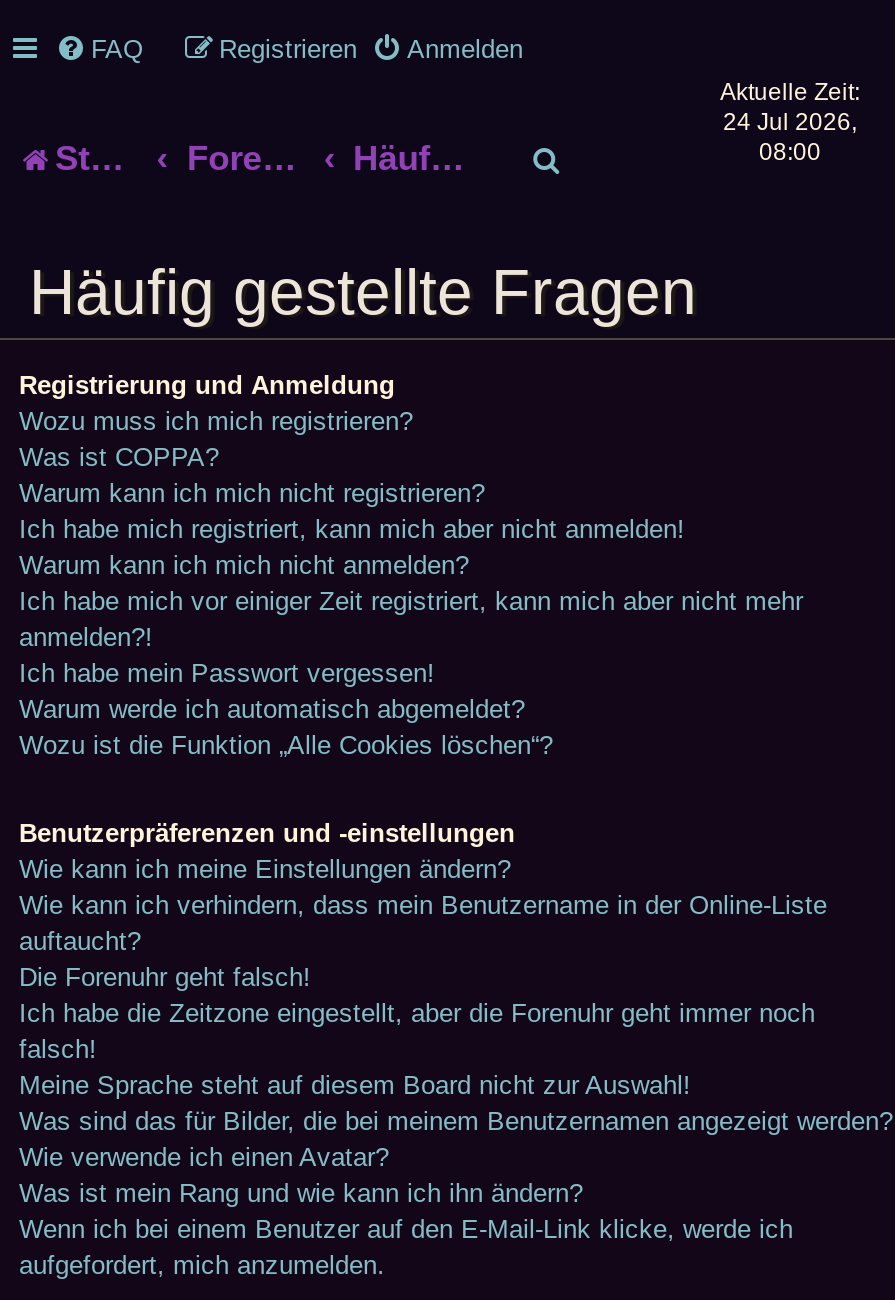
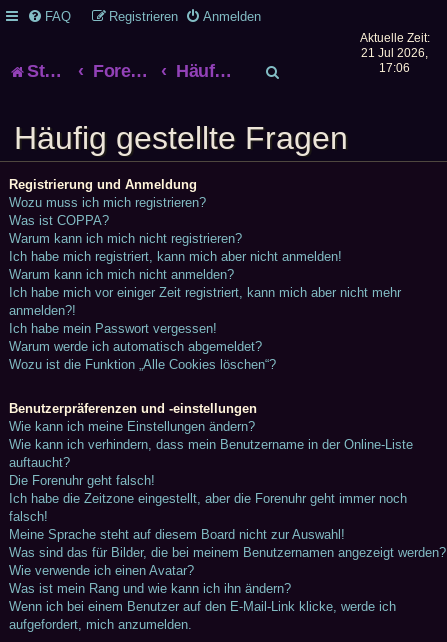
[723,108,857,136] 24 Jul 2026, -> [361,46,428,60] 21 Jul 2026,
[759,138,821,166] 08:00 -> [379,61,410,75] 17:06

